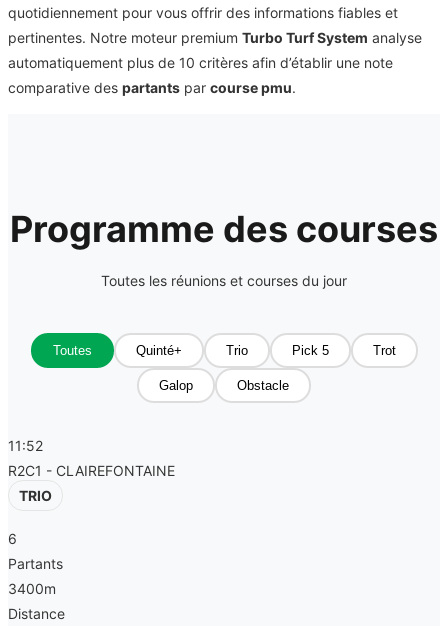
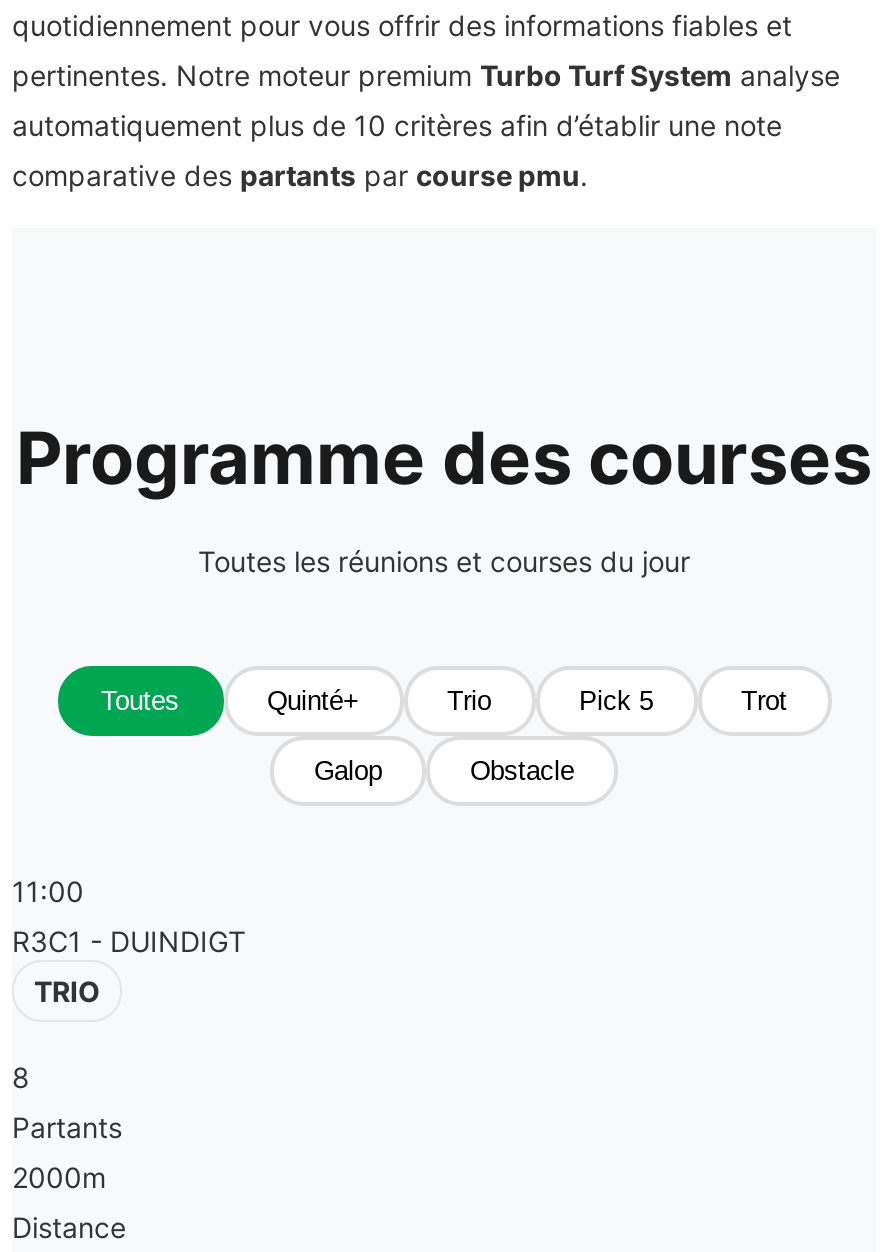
[8,437,43,454] 11:52 -> [12,874,84,908] 11:00
[8,462,175,479] R2C1 - CLAIREFONTAINE -> [12,924,246,958] R3C1 - DUINDIGT
[8,530,17,547] 6 -> [12,1060,30,1094] 8
[8,580,56,597] 3400m -> [12,1160,106,1194] 2000m

